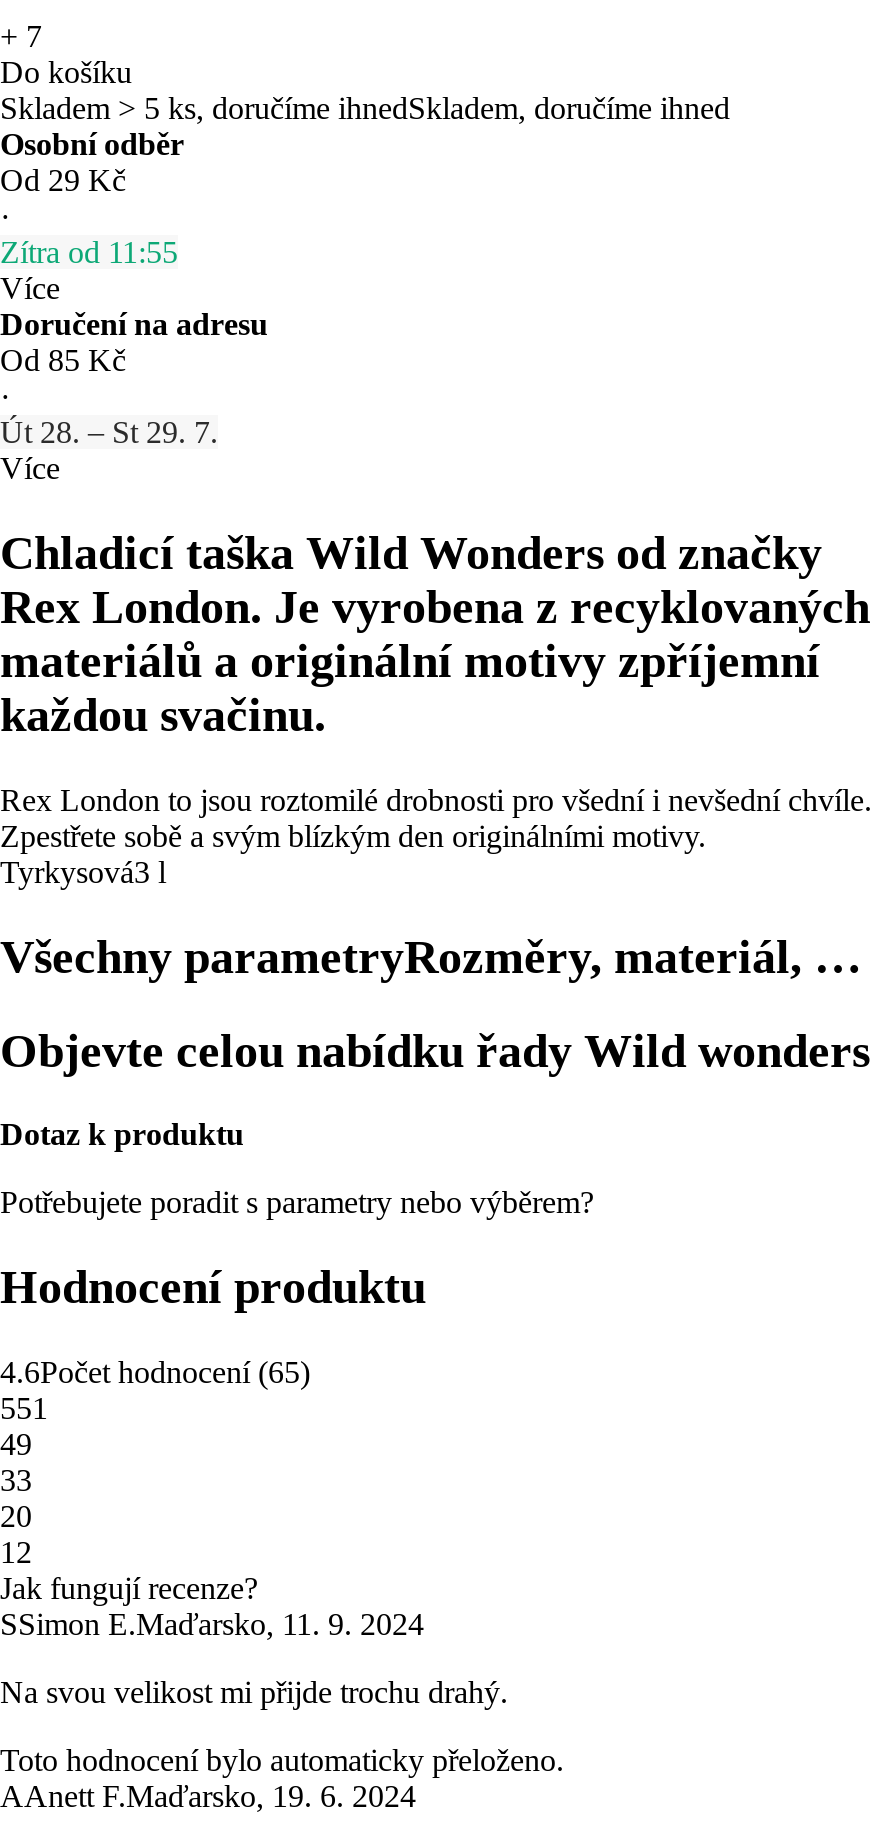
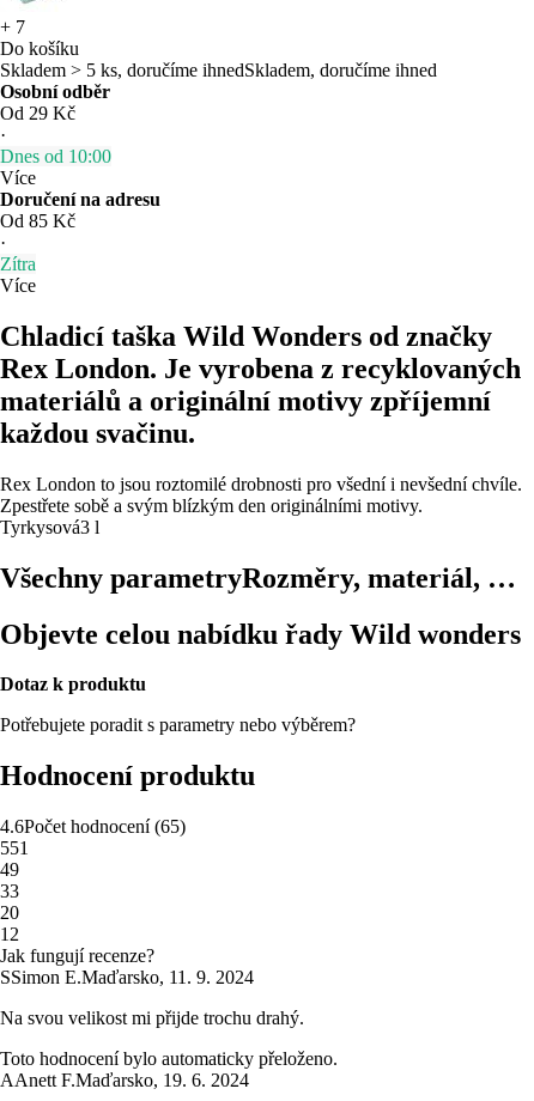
[0,235,178,269] Zítra od 11:55 -> [0,146,111,166] Dnes od 10:00
[0,415,218,449] Út 28. – St 29. 7. -> [0,254,36,274] Zítra

